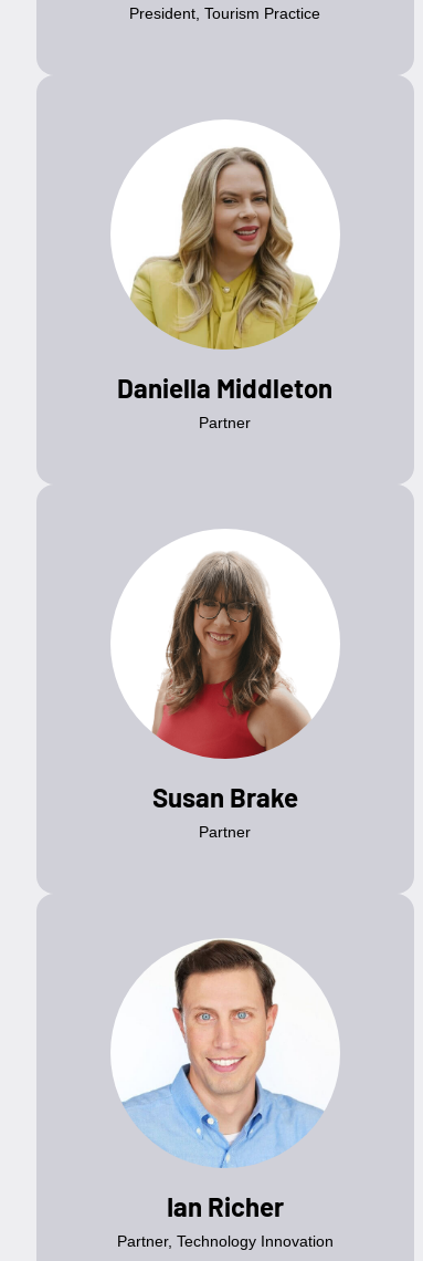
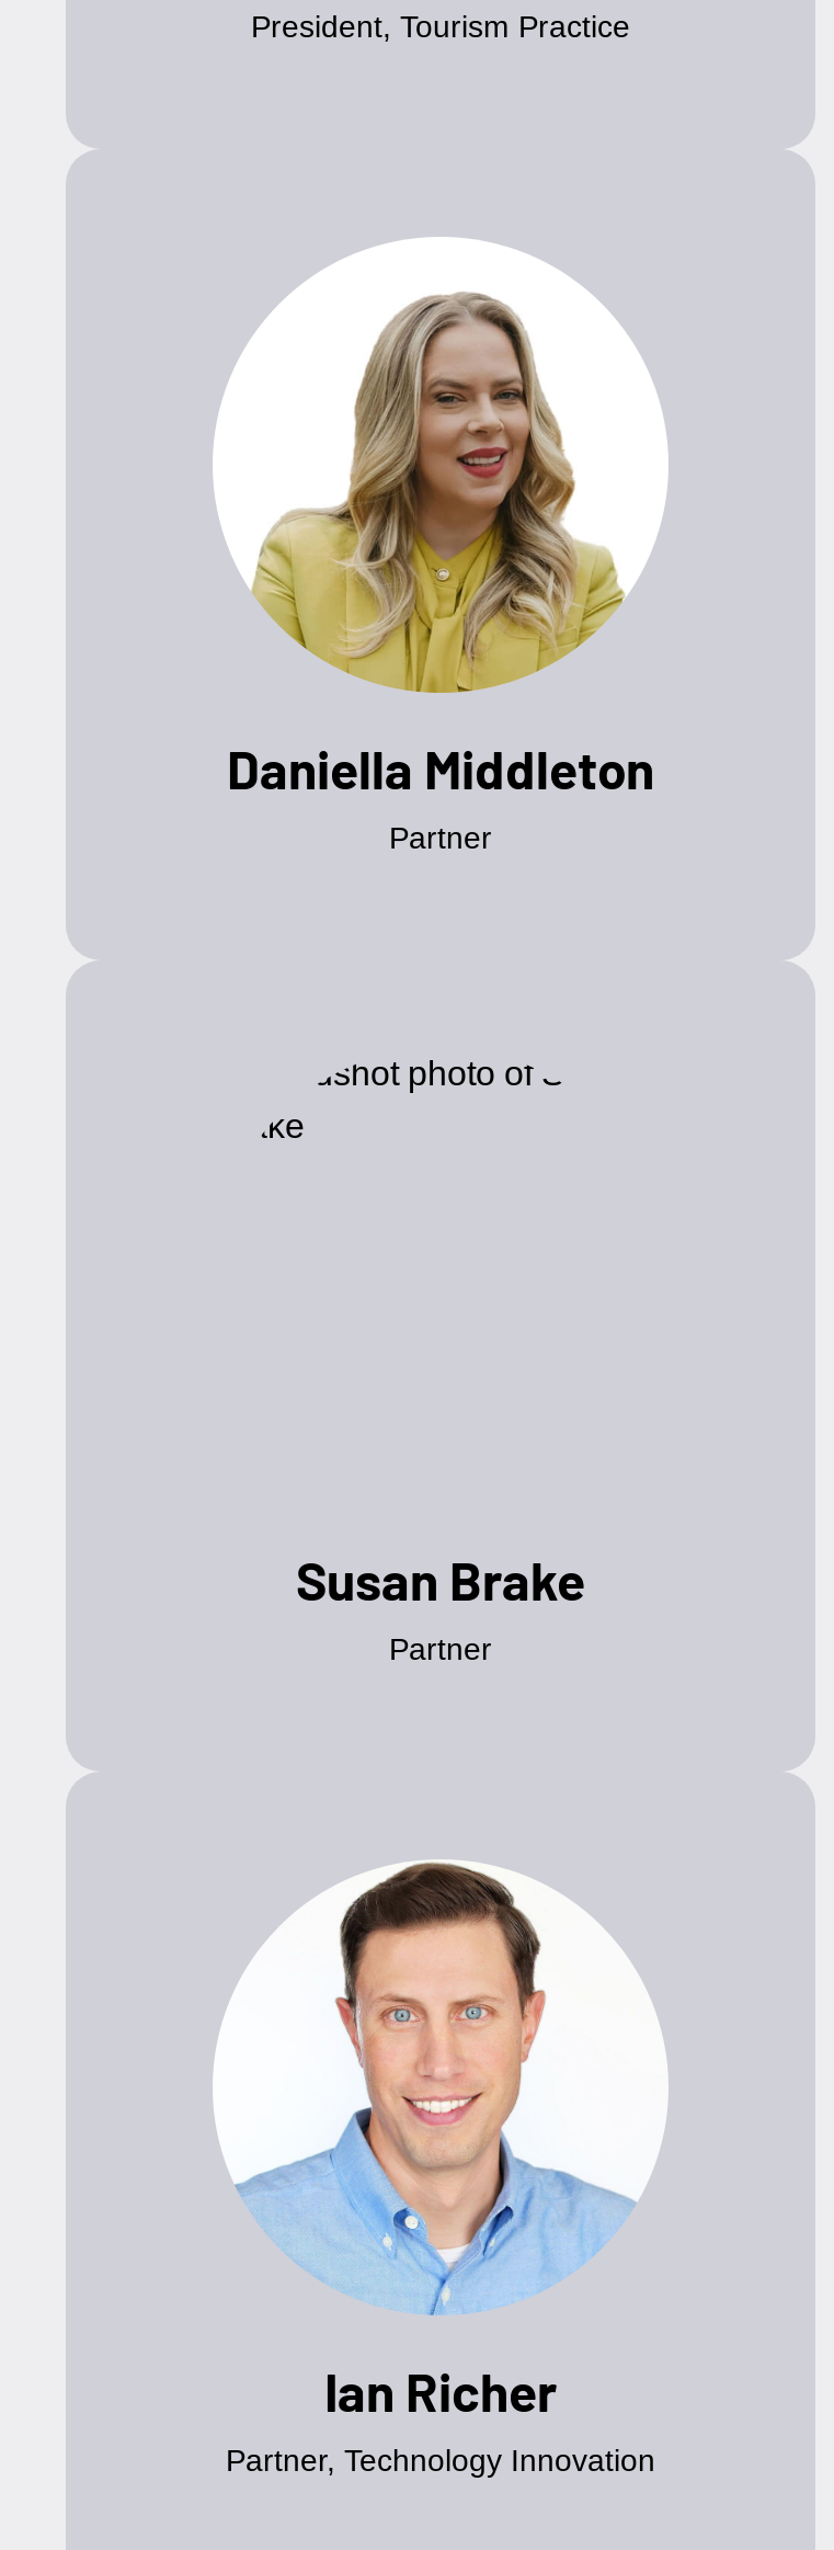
[110,529,340,760] [image] -> none

